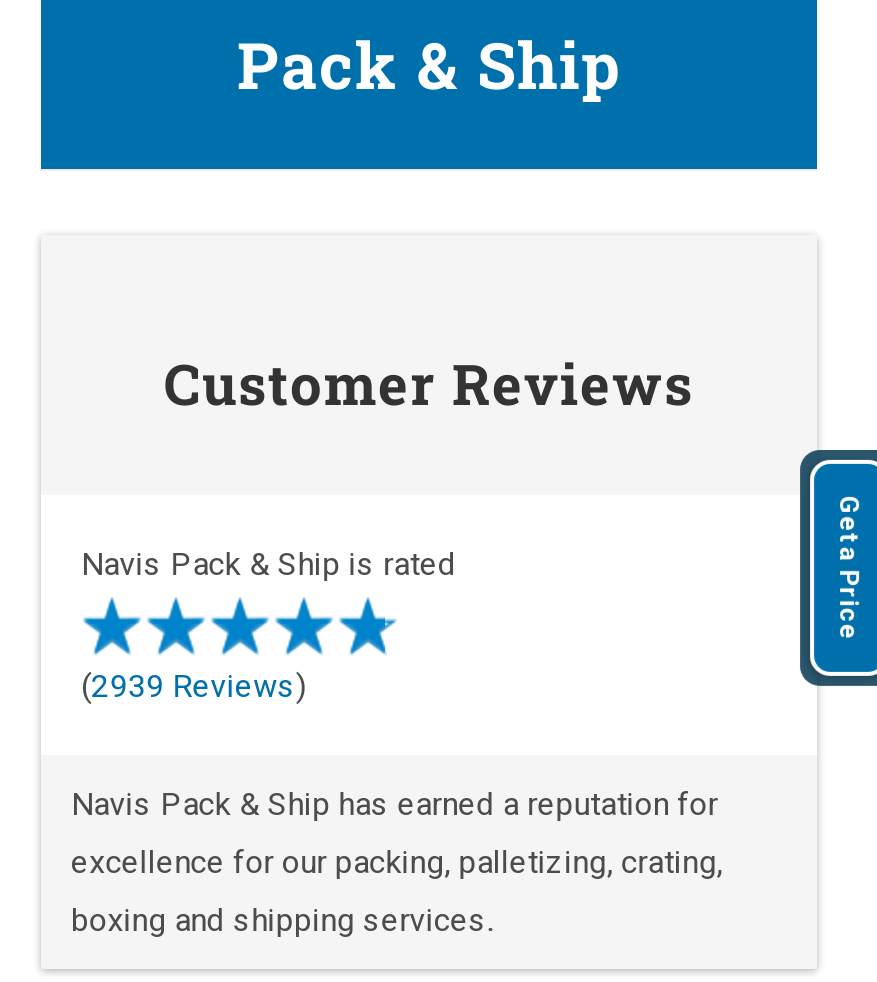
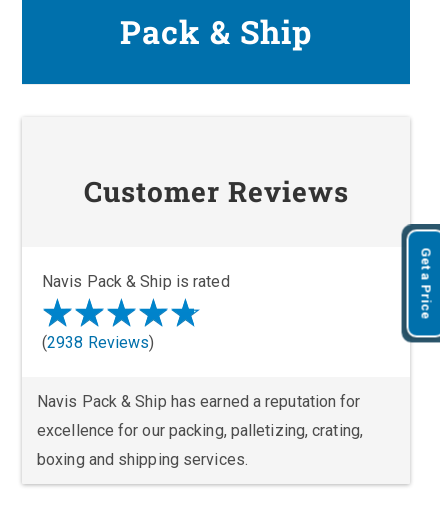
[81,667,306,705] (2939 Reviews) -> [42,333,154,352] (2938 Reviews)

